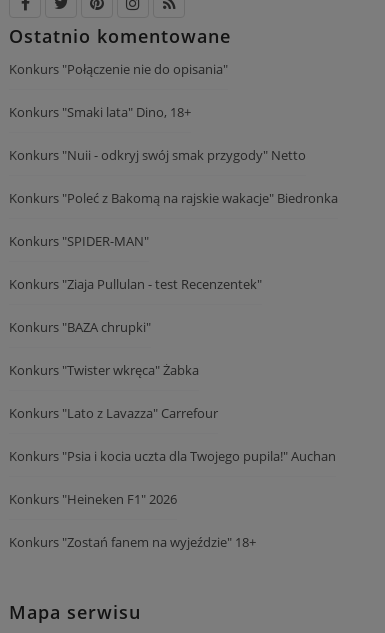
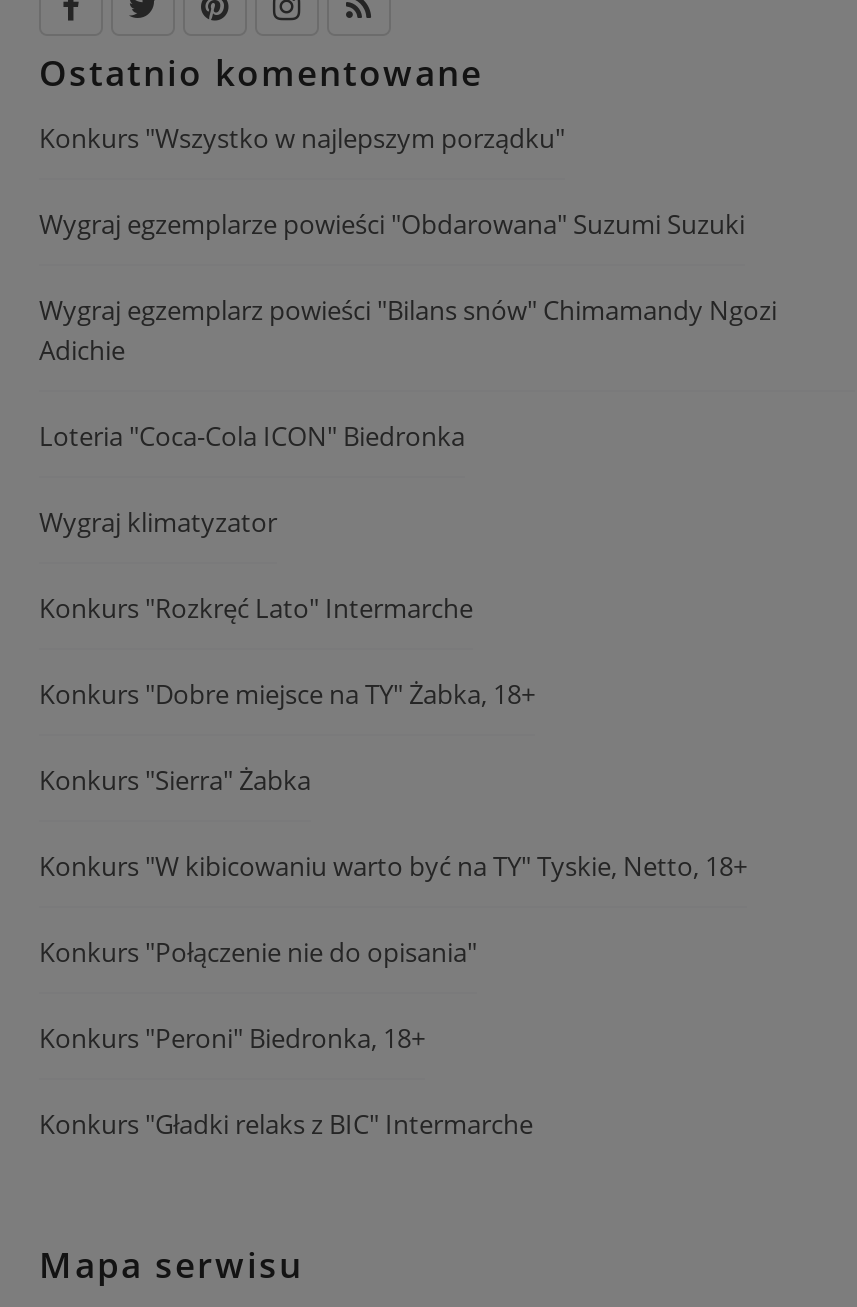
none -> [39,120,777,884] Konkurs "Wszystko w najlepszym porządku" | Wygraj egzemplarze powieści "Obdarowana" Suzumi Suzuki | Wygraj egzemplarz powieści "Bilans snów" Chimamandy Ngozi | Adichie | Loteria "Coca-Cola ICON" Biedronka | Wygraj klimatyzator | Konkurs "Rozkręć Lato" Intermarche | Konkurs "Dobre miejsce na TY" Żabka, 18+ | Konkurs "Sierra" Żabka | Konkurs "W kibicowaniu warto być na TY" Tyskie, Netto, 18+
moved [9,60,228,78] -> [39,934,477,970]: Konkurs "Połączenie nie do opisania"
[9,103,338,551] Konkurs "Smaki lata" Dino, 18+ | Konkurs "Nuii - odkryj swój smak przygody" Netto | Konkurs "Poleć z Bakomą na rajskie wakacje" Biedronka | Konkurs "SPIDER-MAN" | Konkurs "Ziaja Pullulan - test Recenzentek" | Konkurs "BAZA chrupki" | Konkurs "Twister wkręca" Żabka | Konkurs "Lato z Lavazza" Carrefour | Konkurs "Psia i kocia uczta dla Twojego pupila!" Auchan | Konkurs "Heineken F1" 2026 | Konkurs "Zostań fanem na wyjeździe" 18+ -> [39,1020,533,1142] Konkurs "Peroni" Biedronka, 18+ | Konkurs "Gładki relaks z BIC" Intermarche

